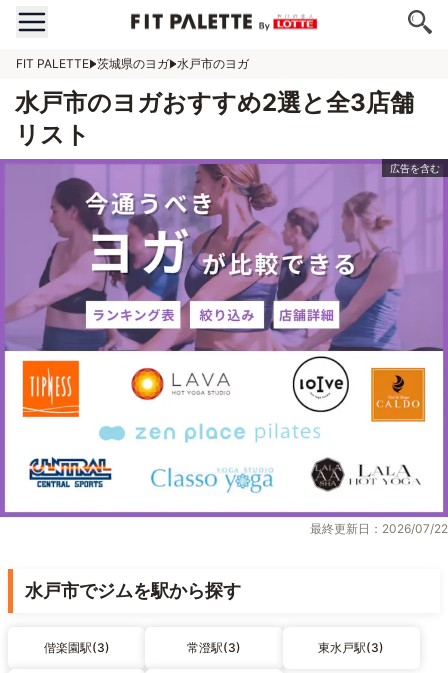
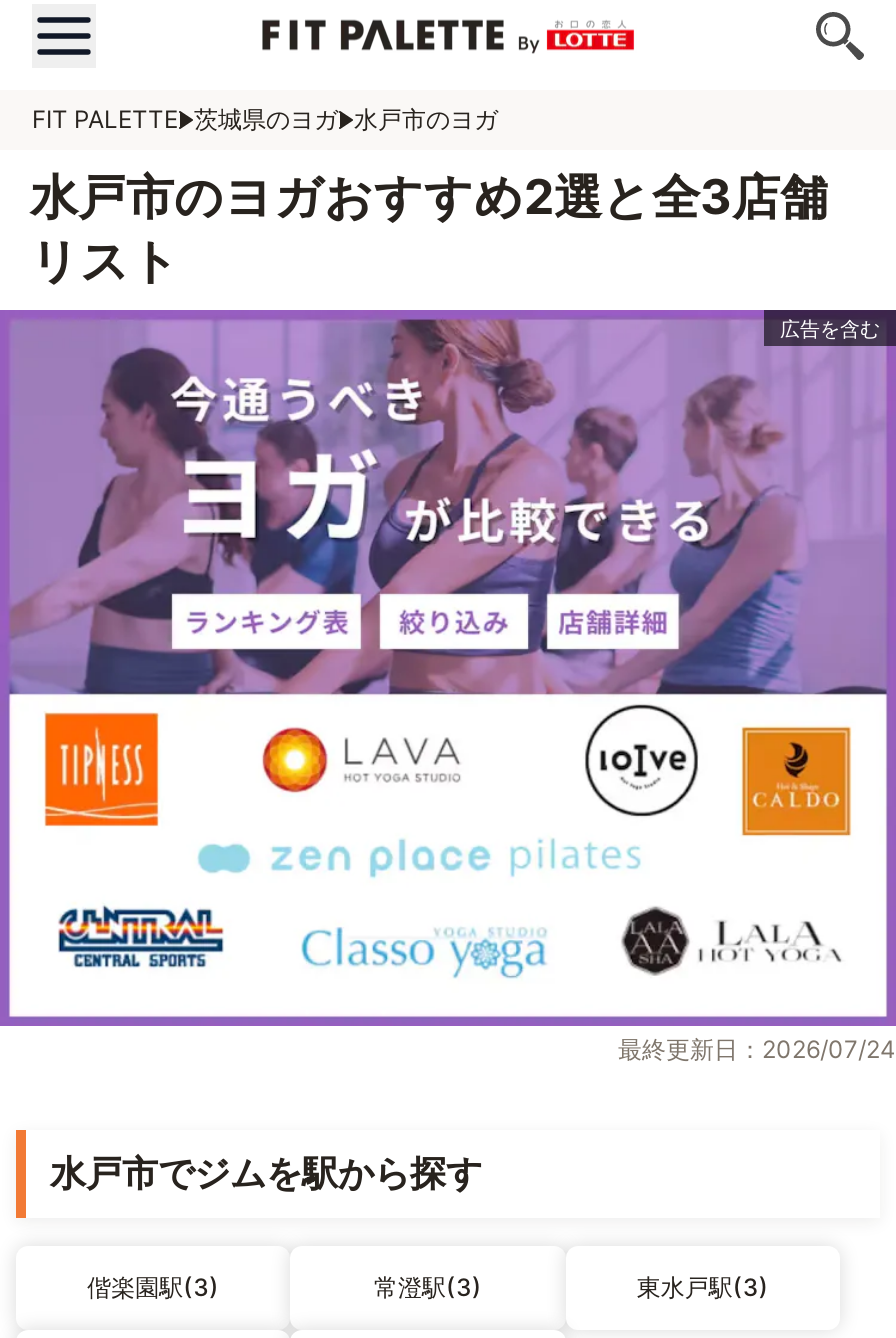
[310,521,448,536] 最終更新日：2026/07/22 -> [618,1035,896,1065] 最終更新日：2026/07/24

